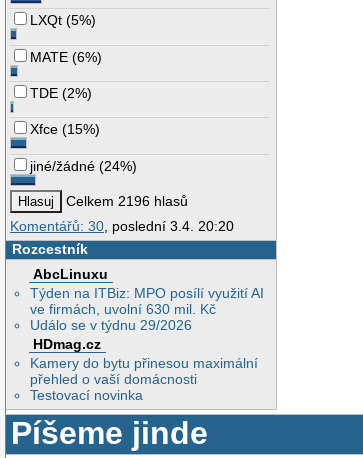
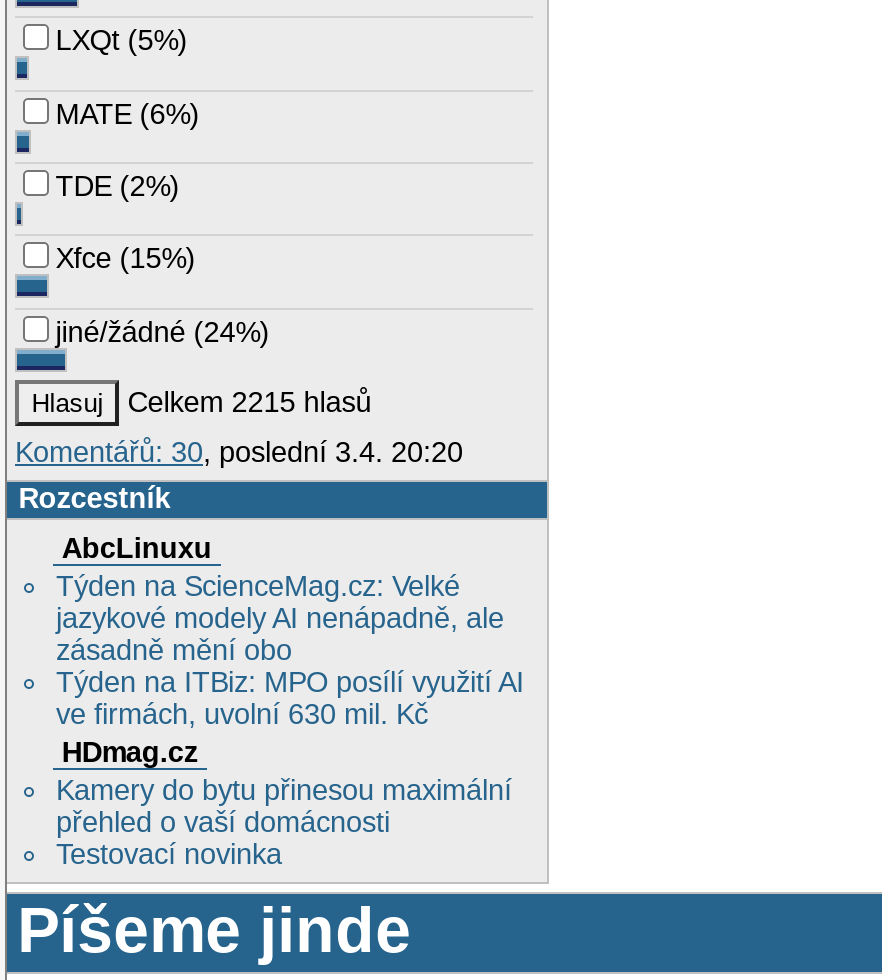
[62,193,188,209] Celkem 2196 hlasů -> [120,386,372,418] Celkem 2215 hlasů
none -> [56,570,504,666] Týden na ScienceMag.cz: Velké | jazykové modely AI nenápadně, ale | zásadně mění obo
moved [30,285,264,317] -> [56,666,524,730]: Týden na ITBiz: MPO posílí využití AI | ve firmách, uvolní 630 mil. Kč
[30,317,192,333] Událo se v týdnu 29/2026 -> none

